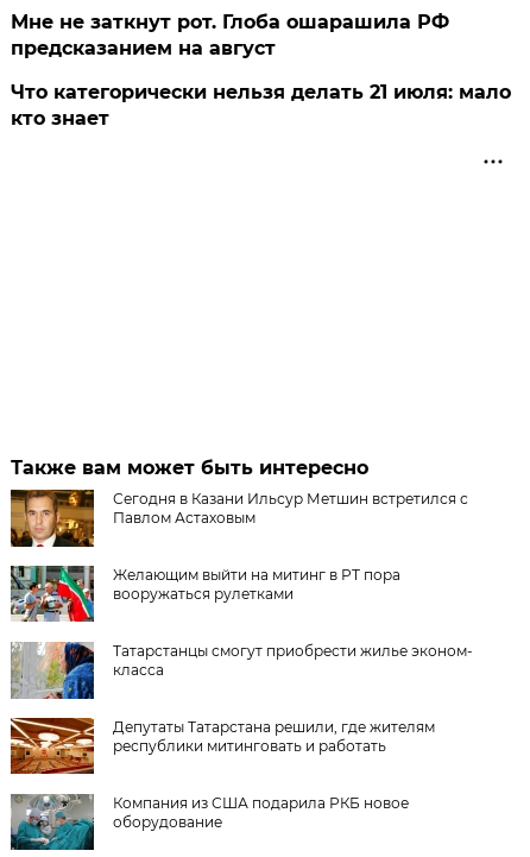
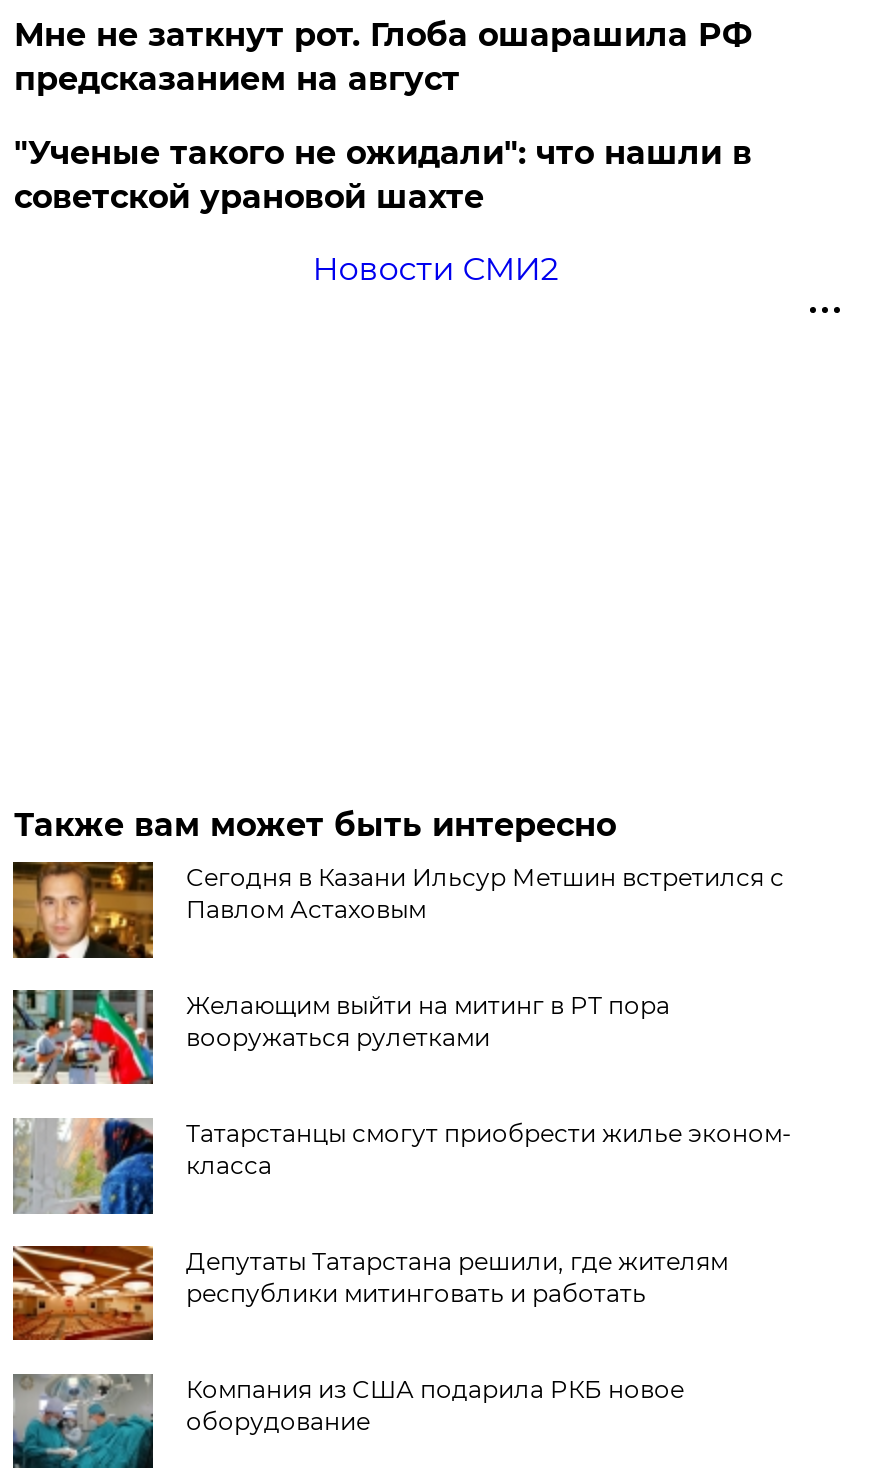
[11,81,511,130] Что категорически нельзя делать 21 июля: мало | кто знает -> [14,134,752,288] "Ученые такого не ожидали": что нашли в | советской урановой шахте | Новости СМИ2

